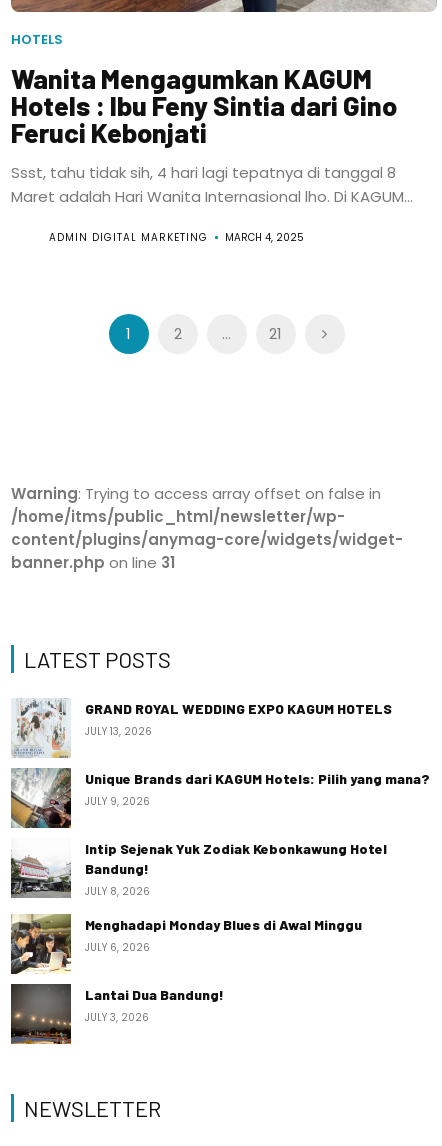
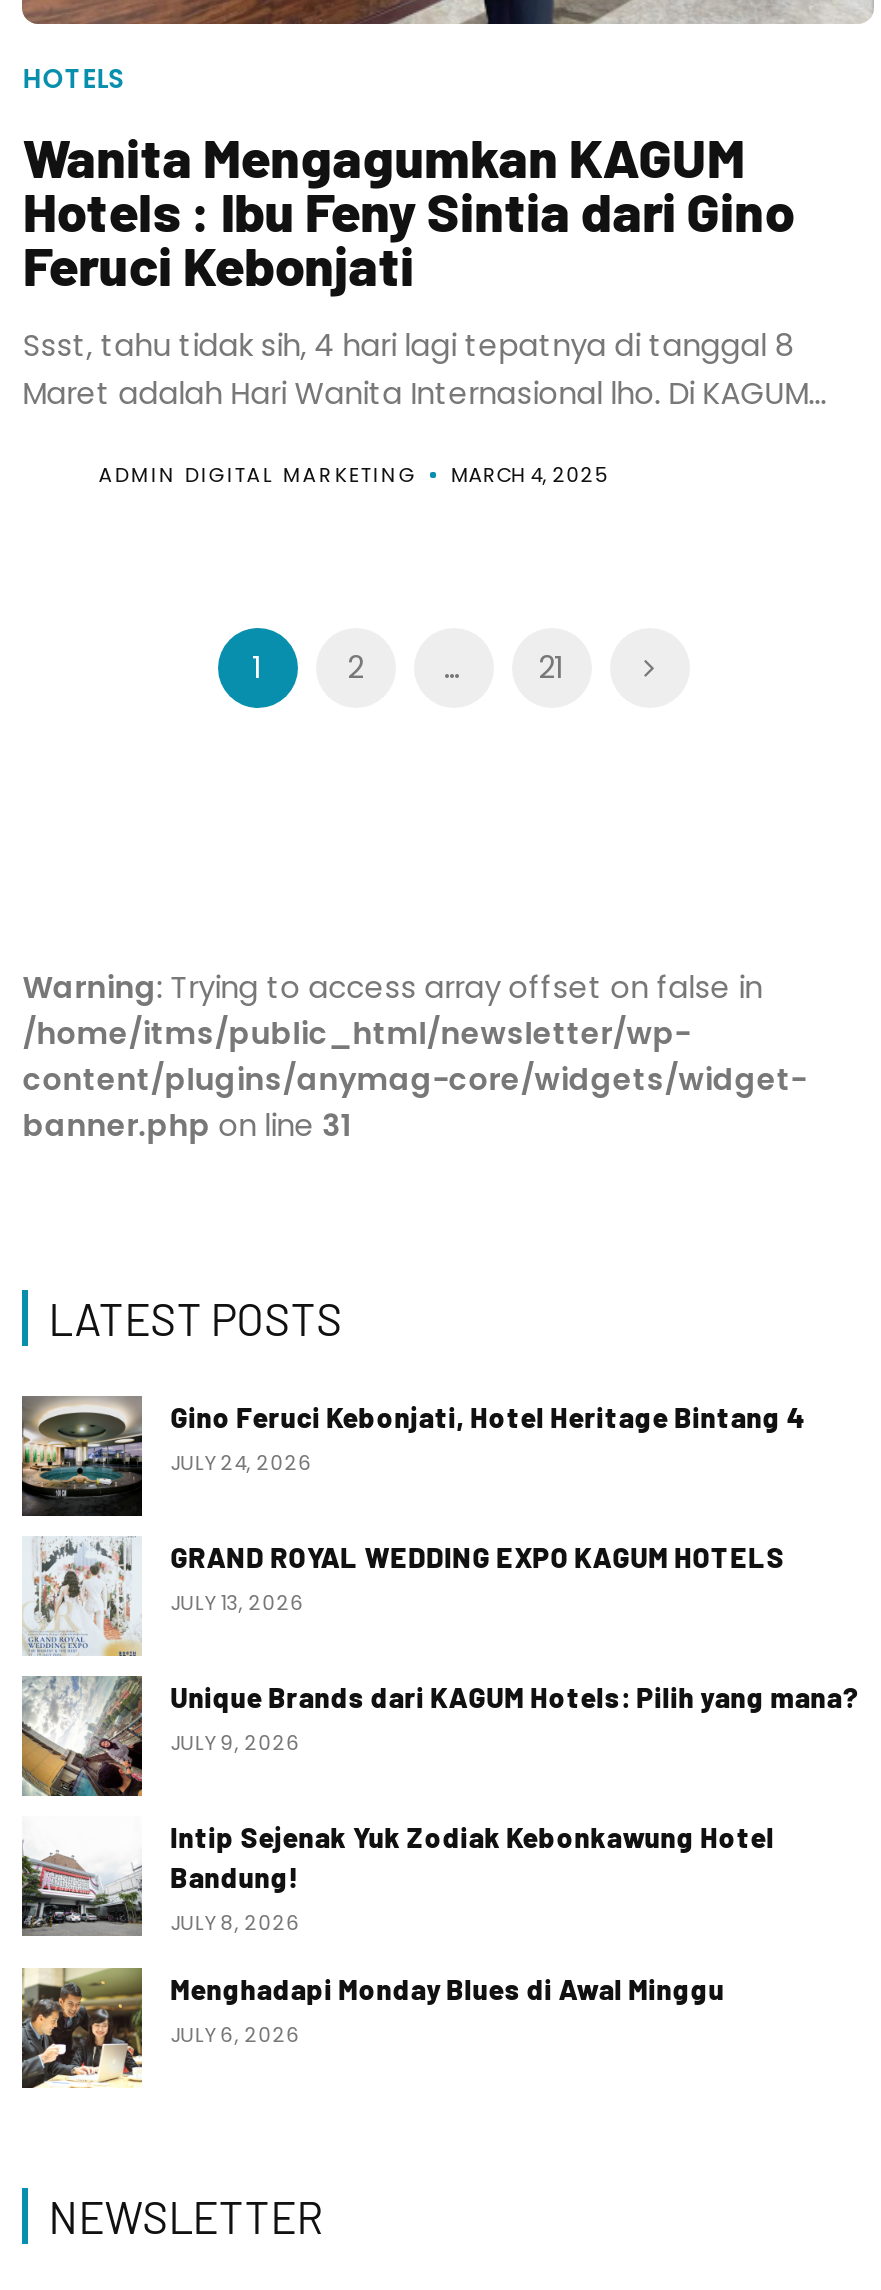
none -> [20,1394,806,1518] [image] | Gino Feruci Kebonjati, Hotel Heritage Bintang 4 | JULY 24, 2026
moved [9,697,430,955] -> [18,1534,860,2050]: [image] | GRAND ROYAL WEDDING EXPO KAGUM HOTELS | JULY 13, 2026 | ... | Menghadapi Monday Blues di Awal Minggu | JULY 6, 2026
[10,983,224,1045] [image] | Lantai Dua Bandung! | JULY 3, 2026 -> none

